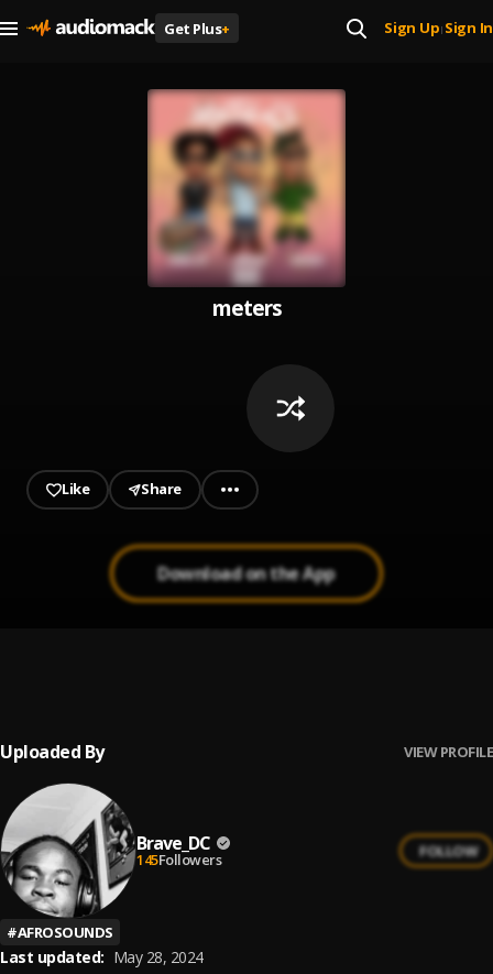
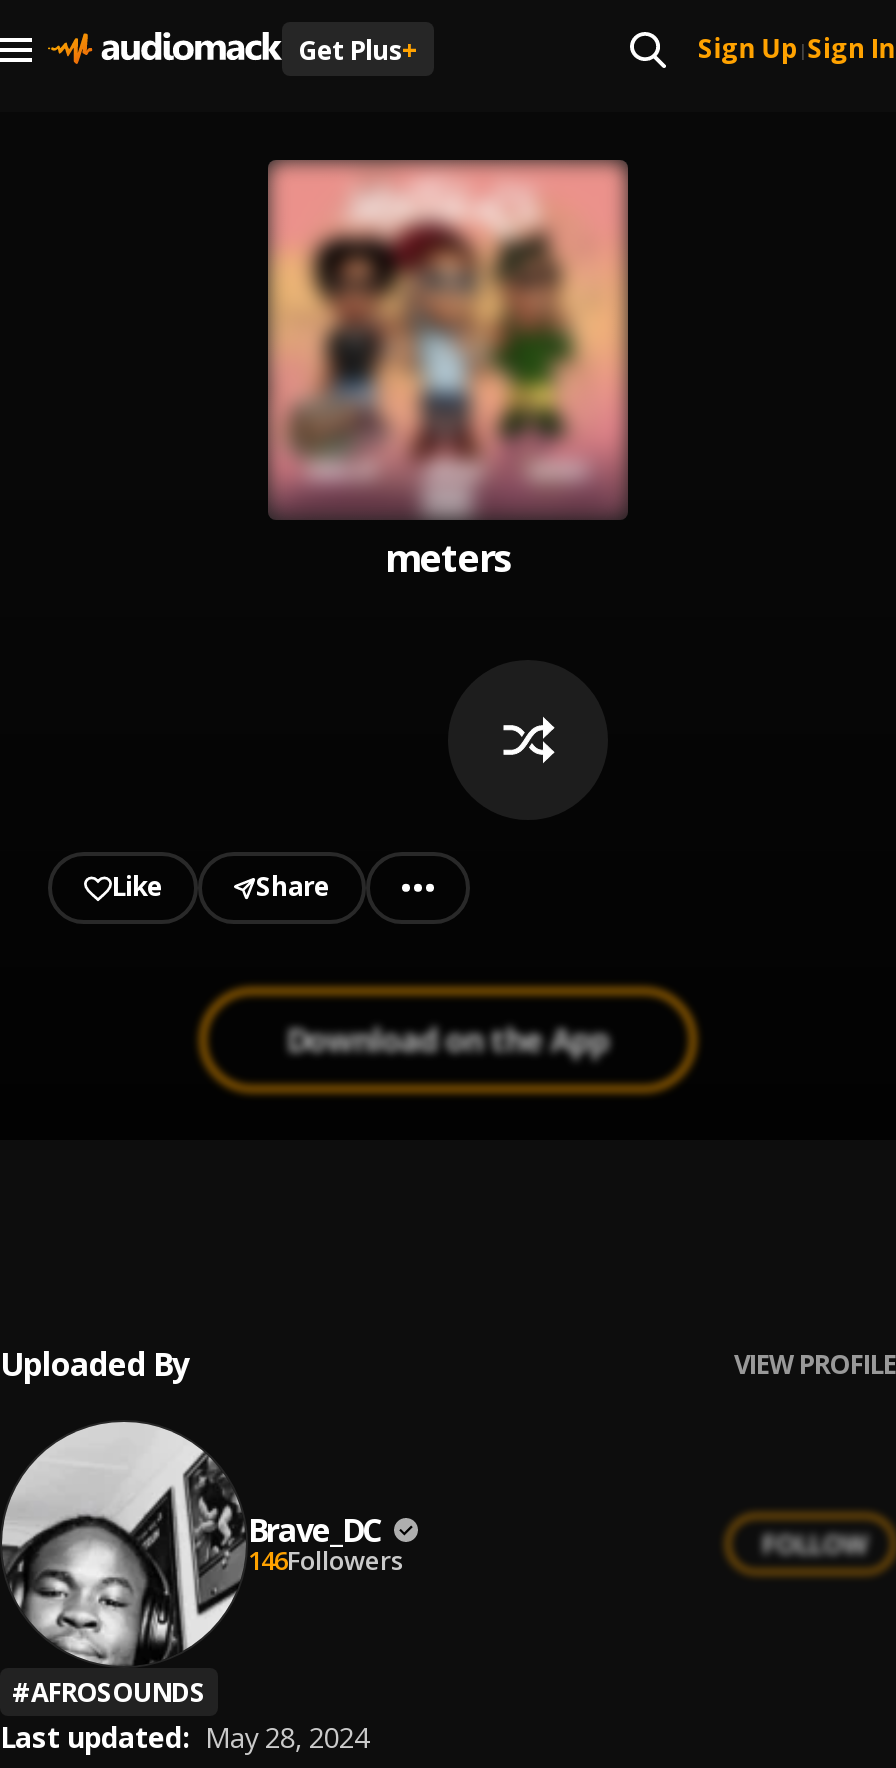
[136,849,221,869] 145Followers -> [248,1541,402,1577] 146Followers

